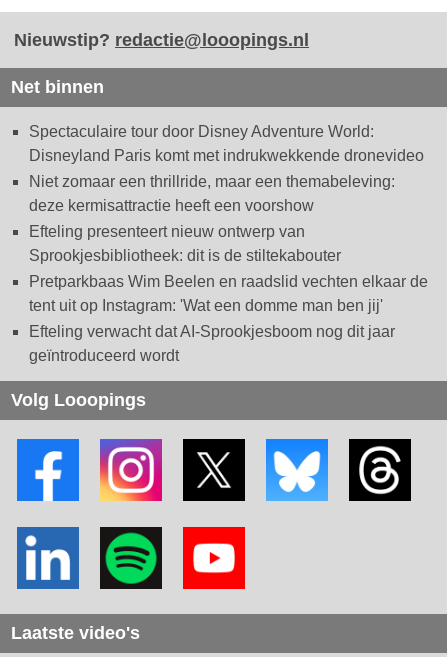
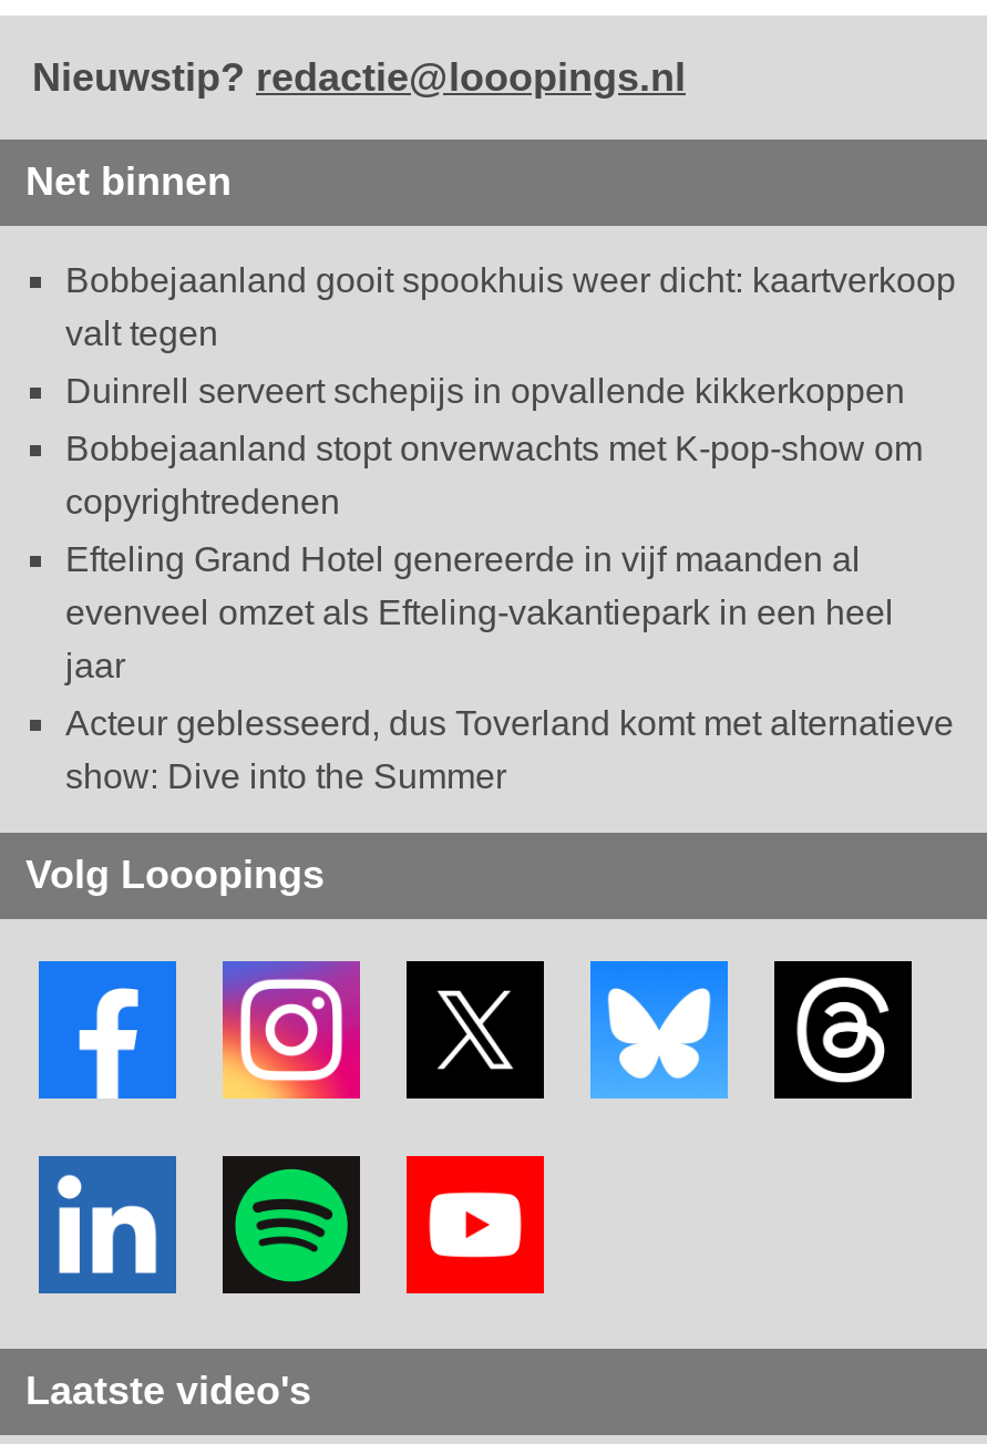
[29,122,424,163] Spectaculaire tour door Disney Adventure World: | Disneyland Paris komt met indrukwekkende dronevideo -> [65,260,956,351] Bobbejaanland gooit spookhuis weer dicht: kaartverkoop | valt tegen
[29,172,395,213] Niet zomaar een thrillride, maar een themabeleving: | deze kermisattractie heeft een voorshow -> [65,371,905,409] Duinrell serveert schepijs in opvallende kikkerkoppen
[29,222,341,263] Efteling presenteert nieuw ontwerp van | Sprookjesbibliotheek: dit is de stiltekabouter -> [65,429,923,519] Bobbejaanland stopt onverwachts met K-pop-show om | copyrightredenen
[29,272,428,313] Pretparkbaas Wim Beelen en raadslid vechten elkaar de | tent uit op Instagram: 'Wat een domme man ben jij' -> [65,539,894,683] Efteling Grand Hotel genereerde in vijf maanden al | evenveel omzet als Efteling-vakantiepark in een heel | jaar
[29,322,395,363] Efteling verwacht dat AI-Sprookjesboom nog dit jaar | geïntroduceerd wordt -> [65,703,954,794] Acteur geblesseerd, dus Toverland komt met alternatieve | show: Dive into the Summer

